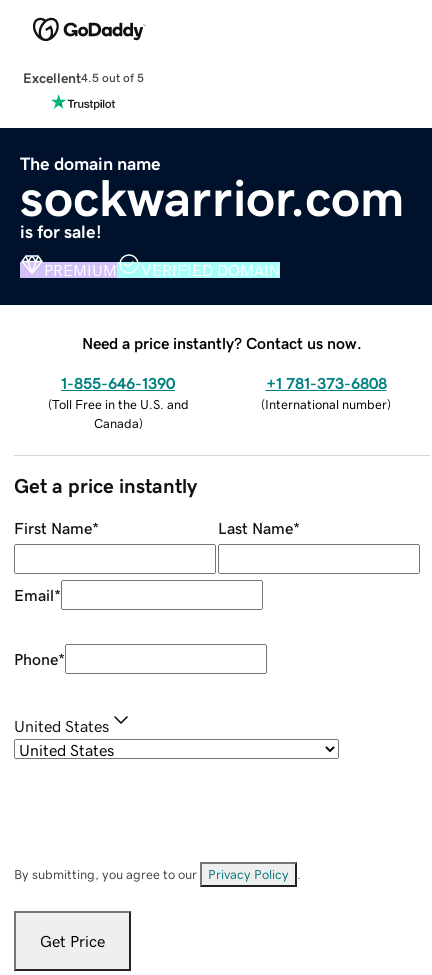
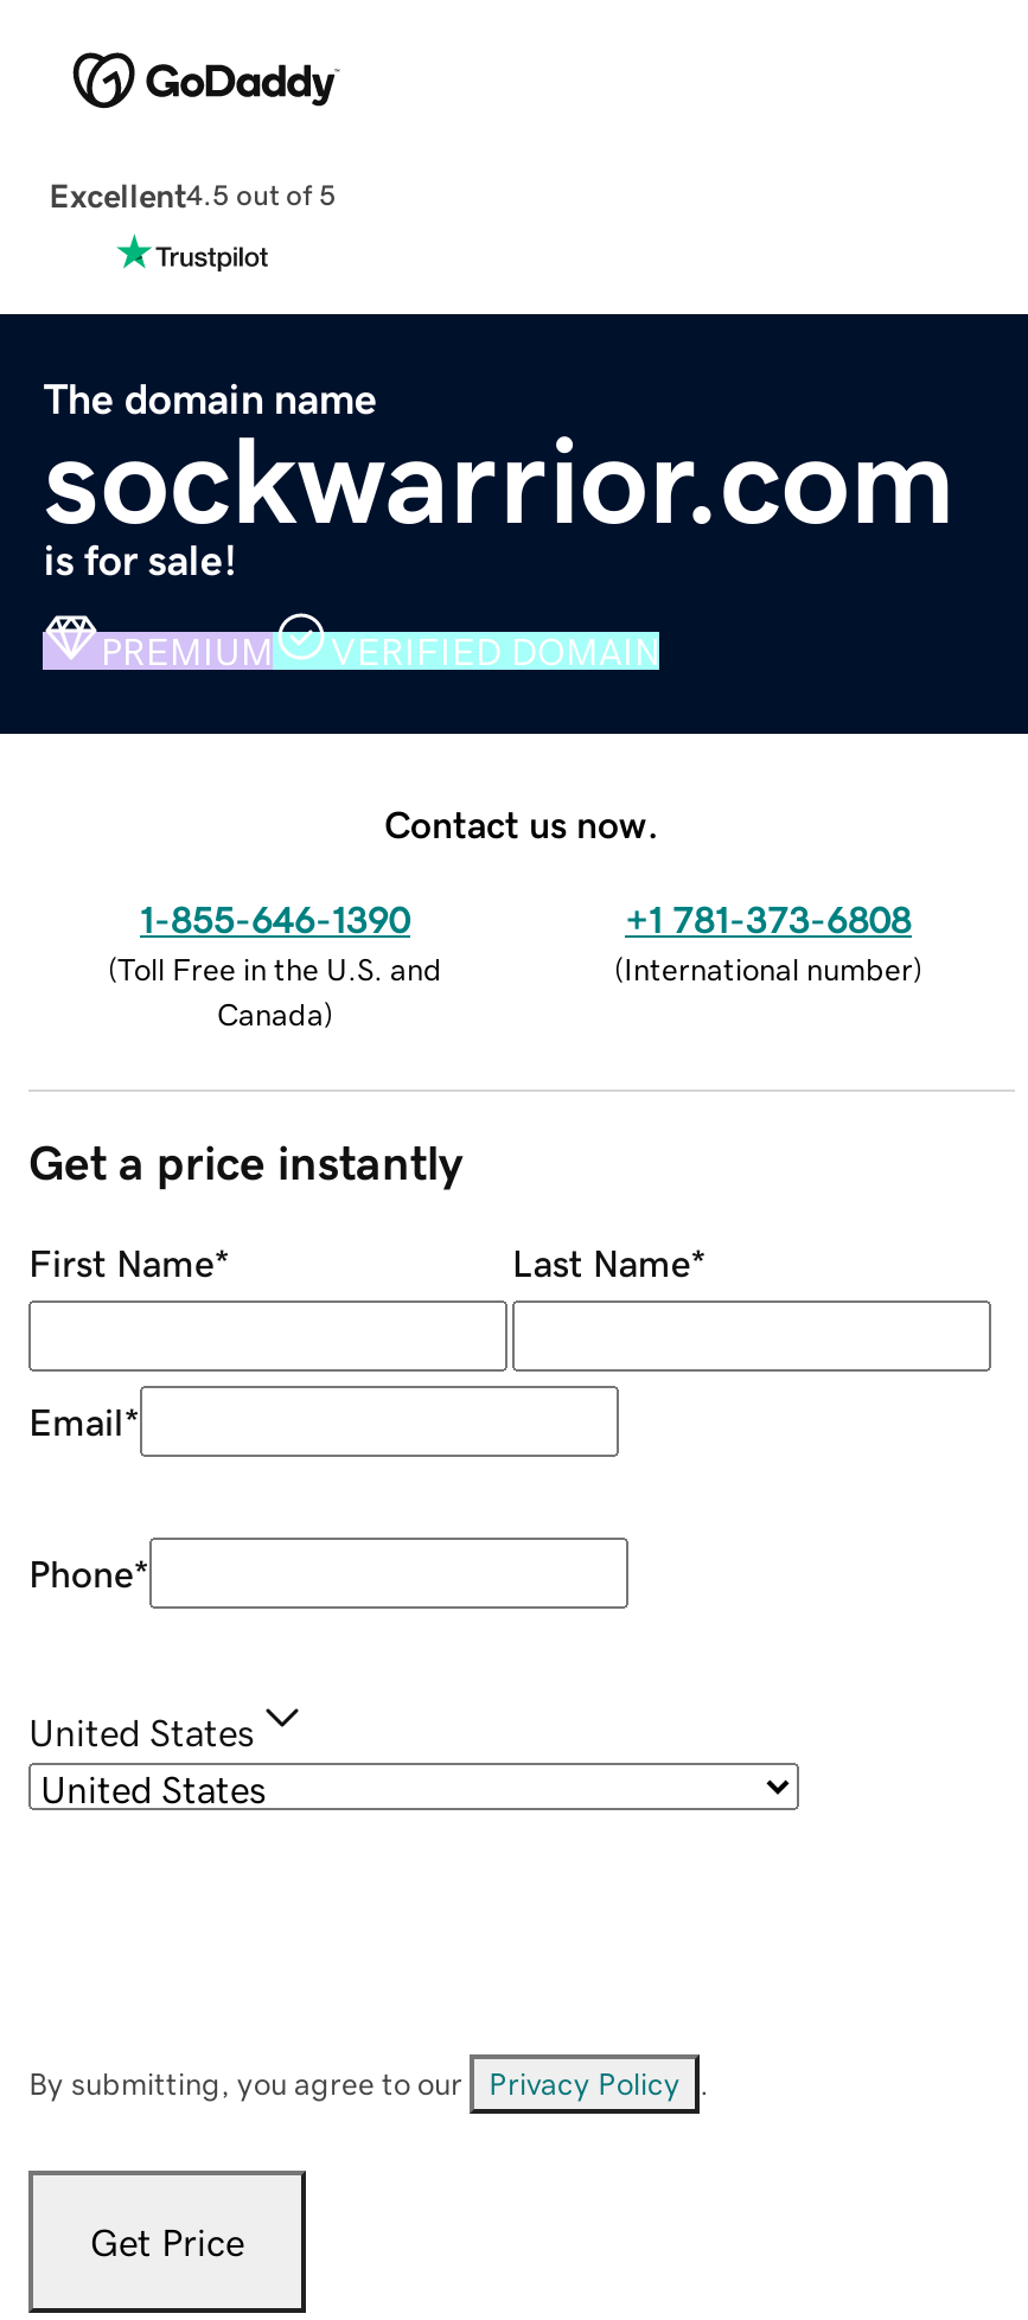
[82,335,362,351] Need a price instantly? Contact us now. -> [384,804,659,842] Contact us now.

